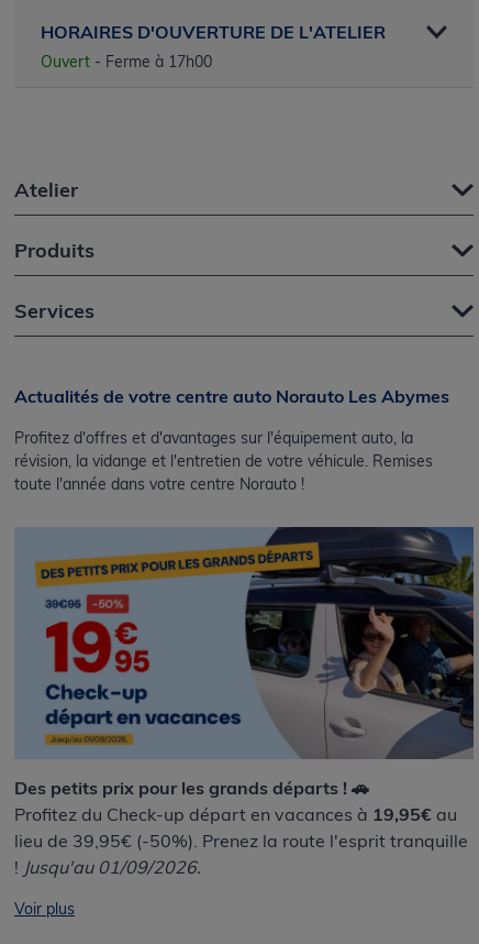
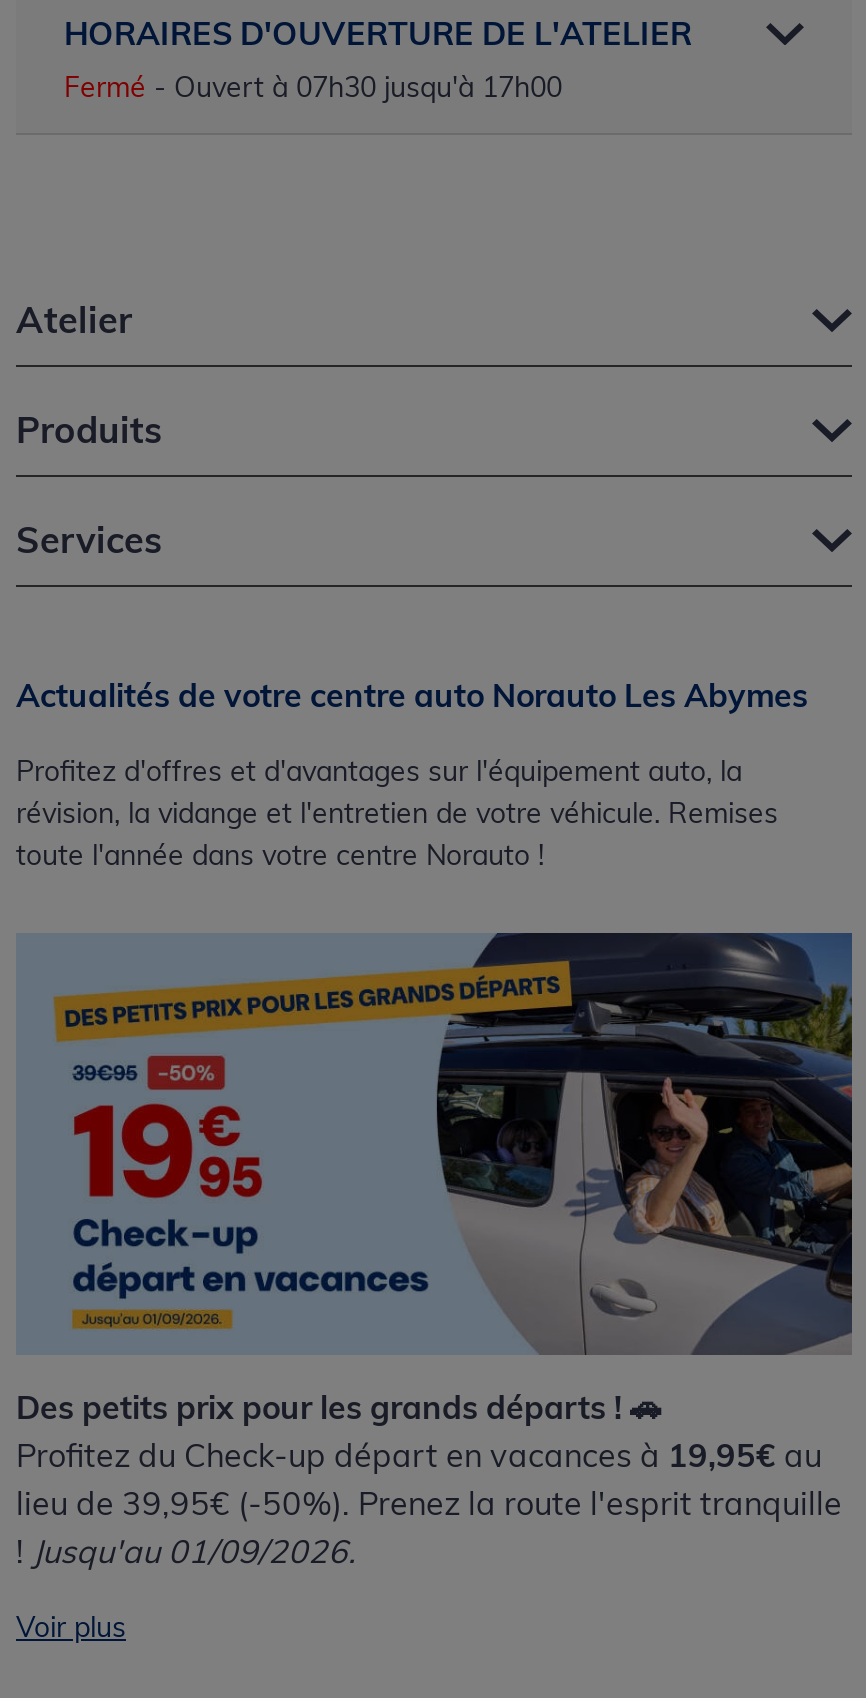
[41,52,212,71] Ouvert - Ferme à 17h00 -> [64,69,562,105] Fermé - Ouvert à 07h30 jusqu'à 17h00

